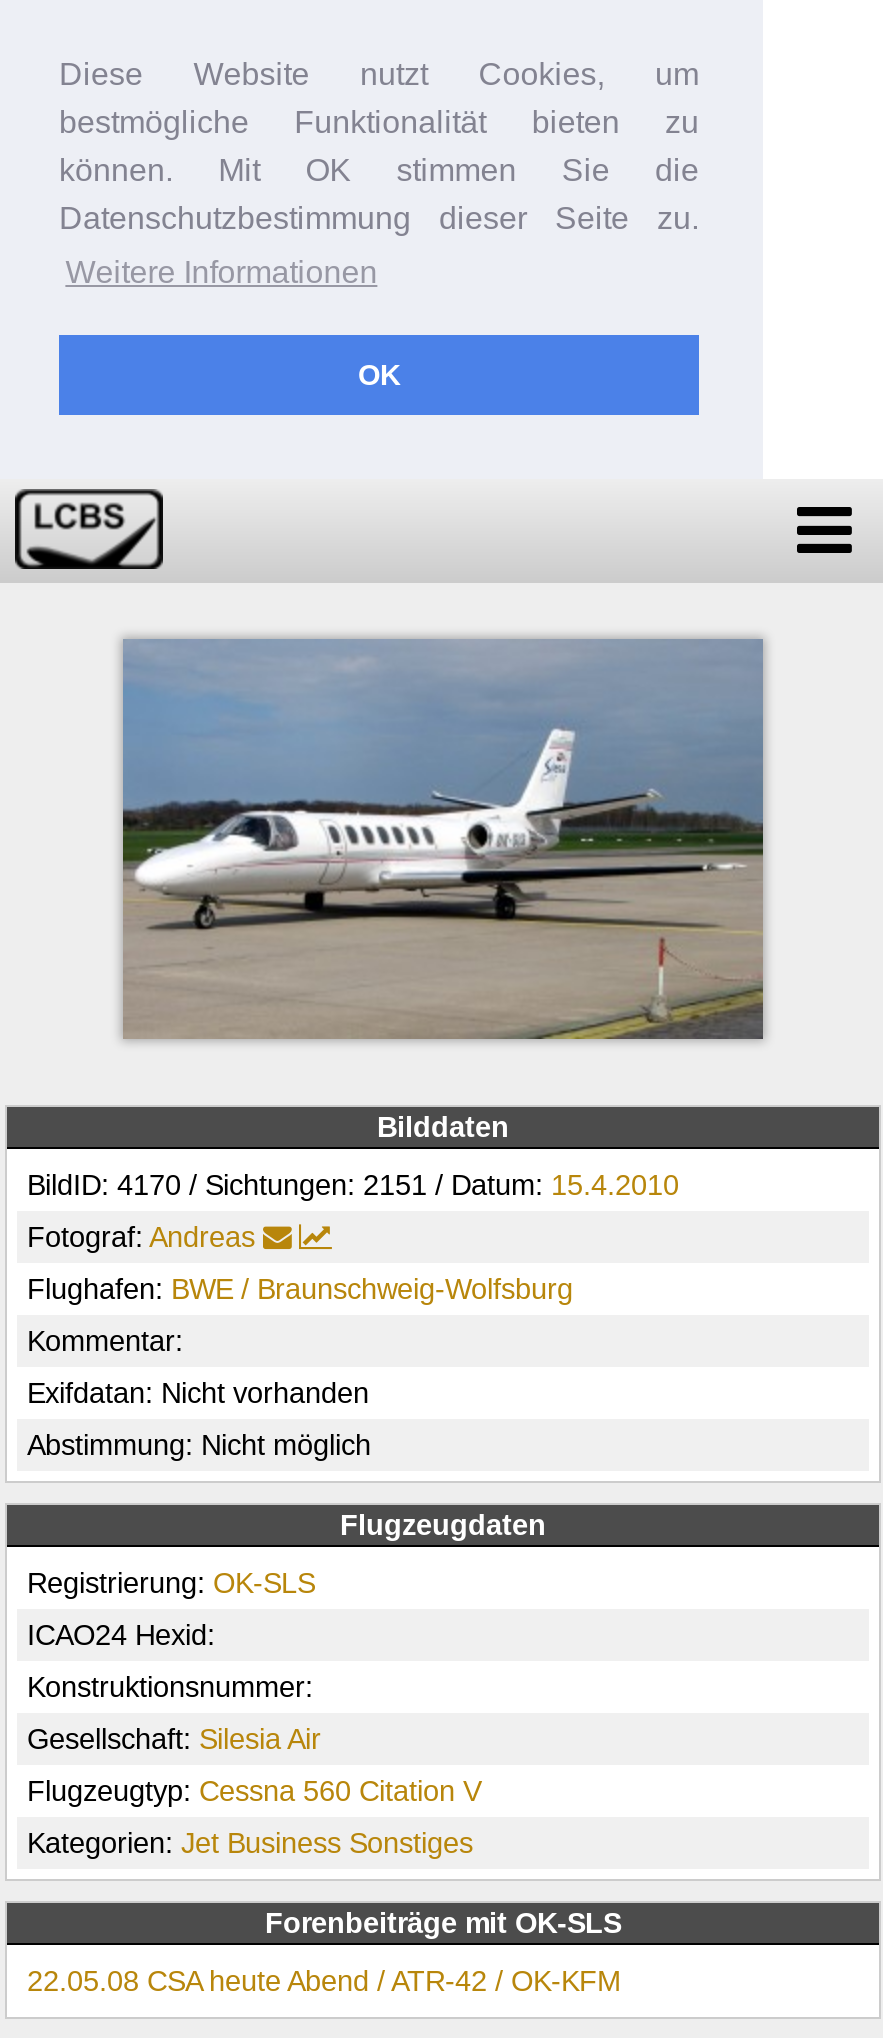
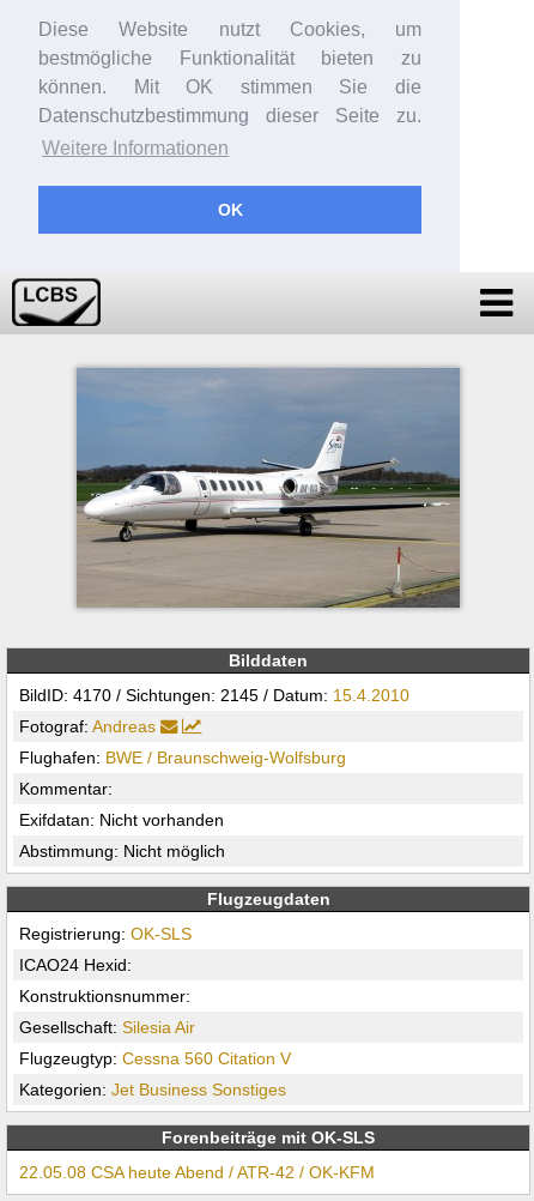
[27,1169,679,1201] BildID: 4170 / Sichtungen: 2151 / Datum: 15.4.2010 -> [19,685,409,705] BildID: 4170 / Sichtungen: 2145 / Datum: 15.4.2010

